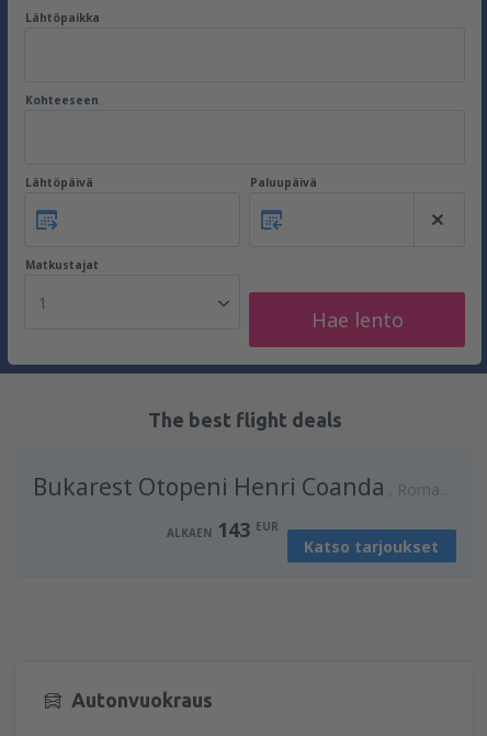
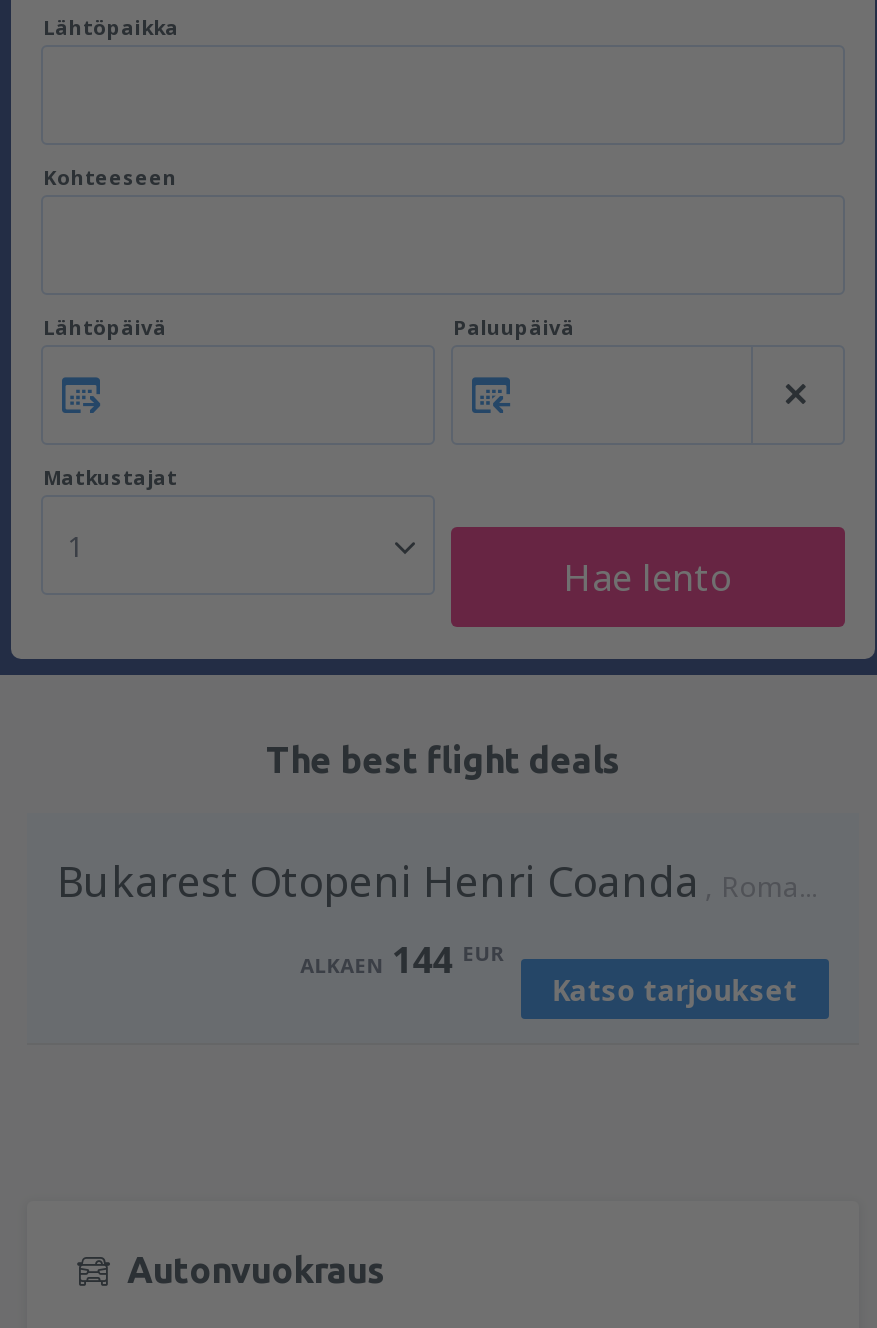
[166,516,278,543] ALKAEN 143 EUR -> [300,935,504,983] ALKAEN 144 EUR

